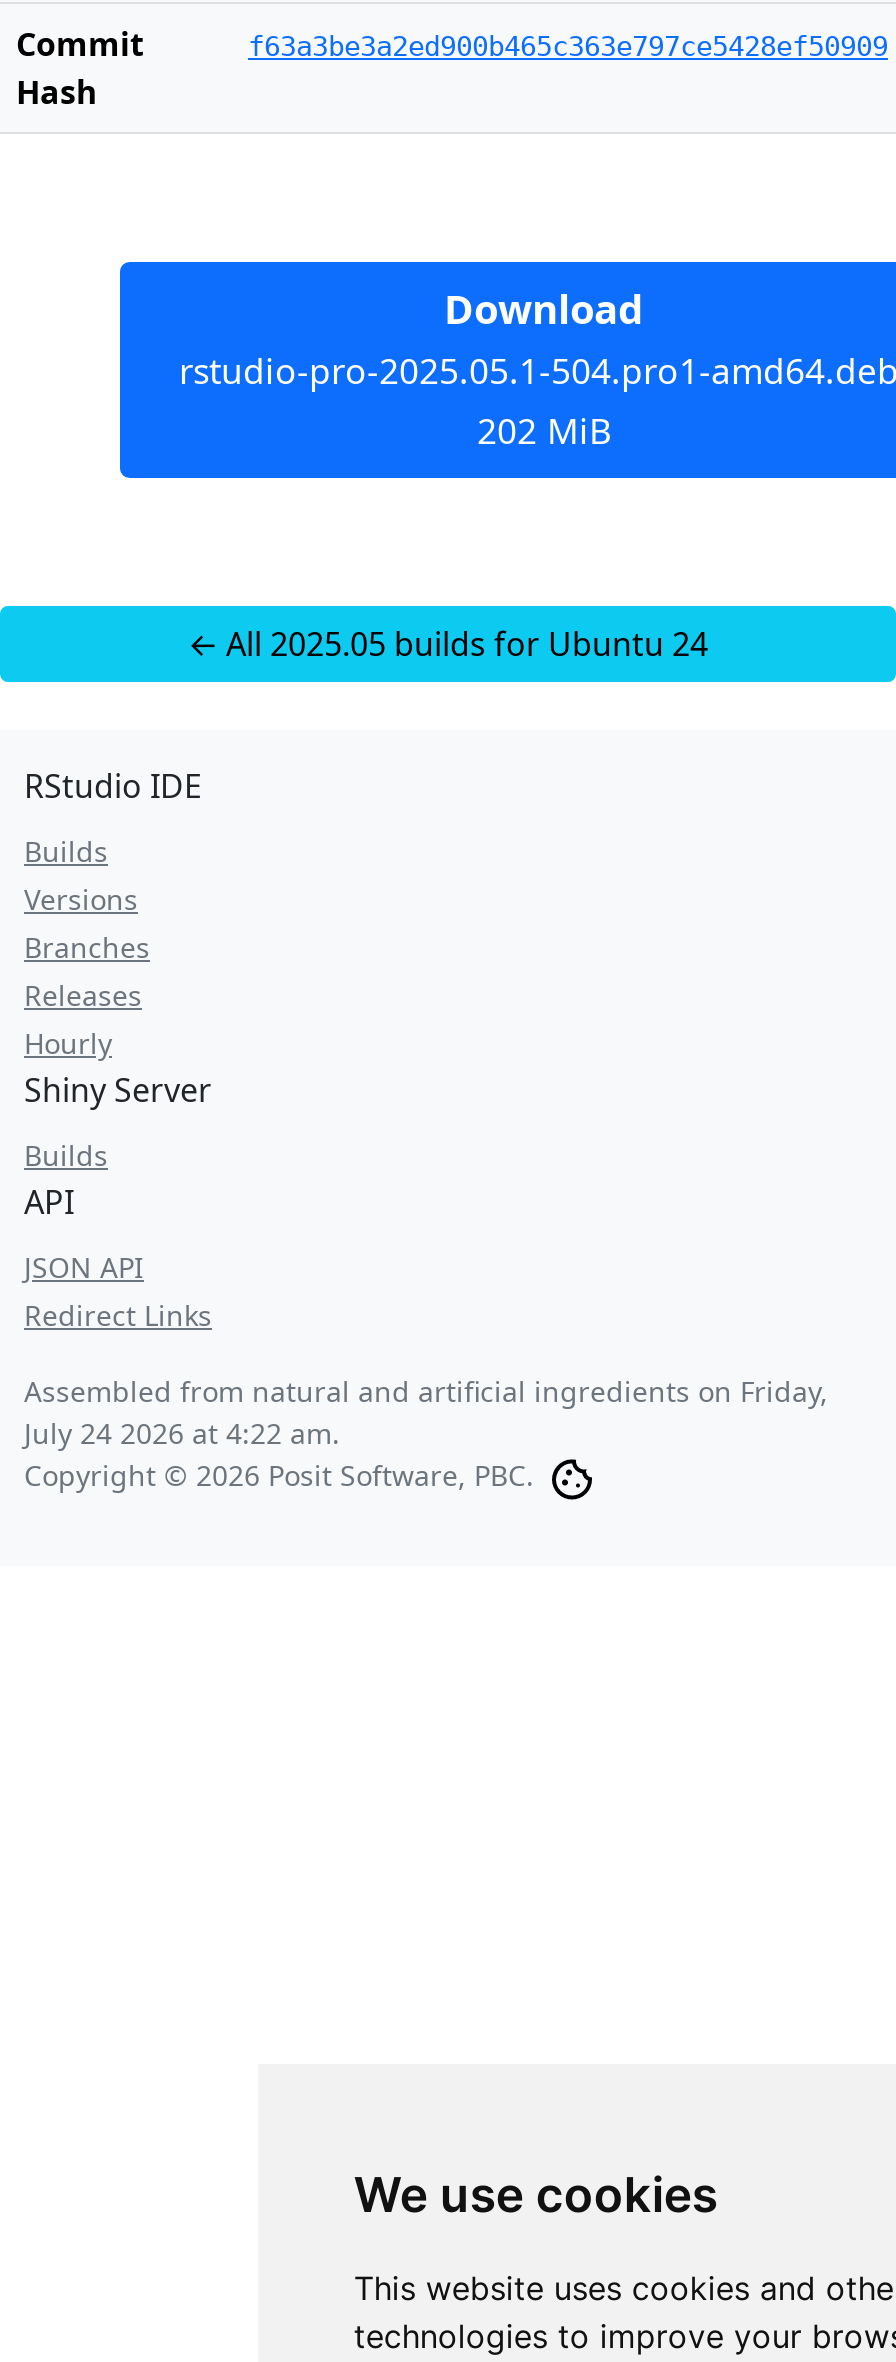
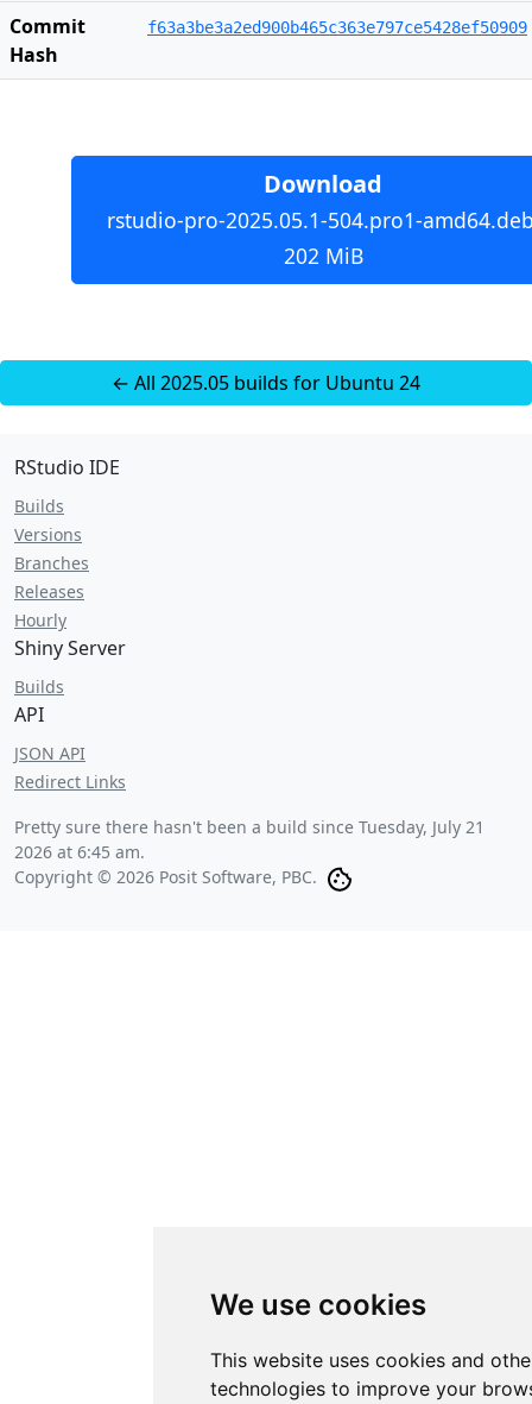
[24,1372,828,1452] Assembled from natural and artificial ingredients on Friday, | July 24 2026 at 4:22 am. -> [14,816,484,863] Pretty sure there hasn't been a build since Tuesday, July 21 | 2026 at 6:45 am.

